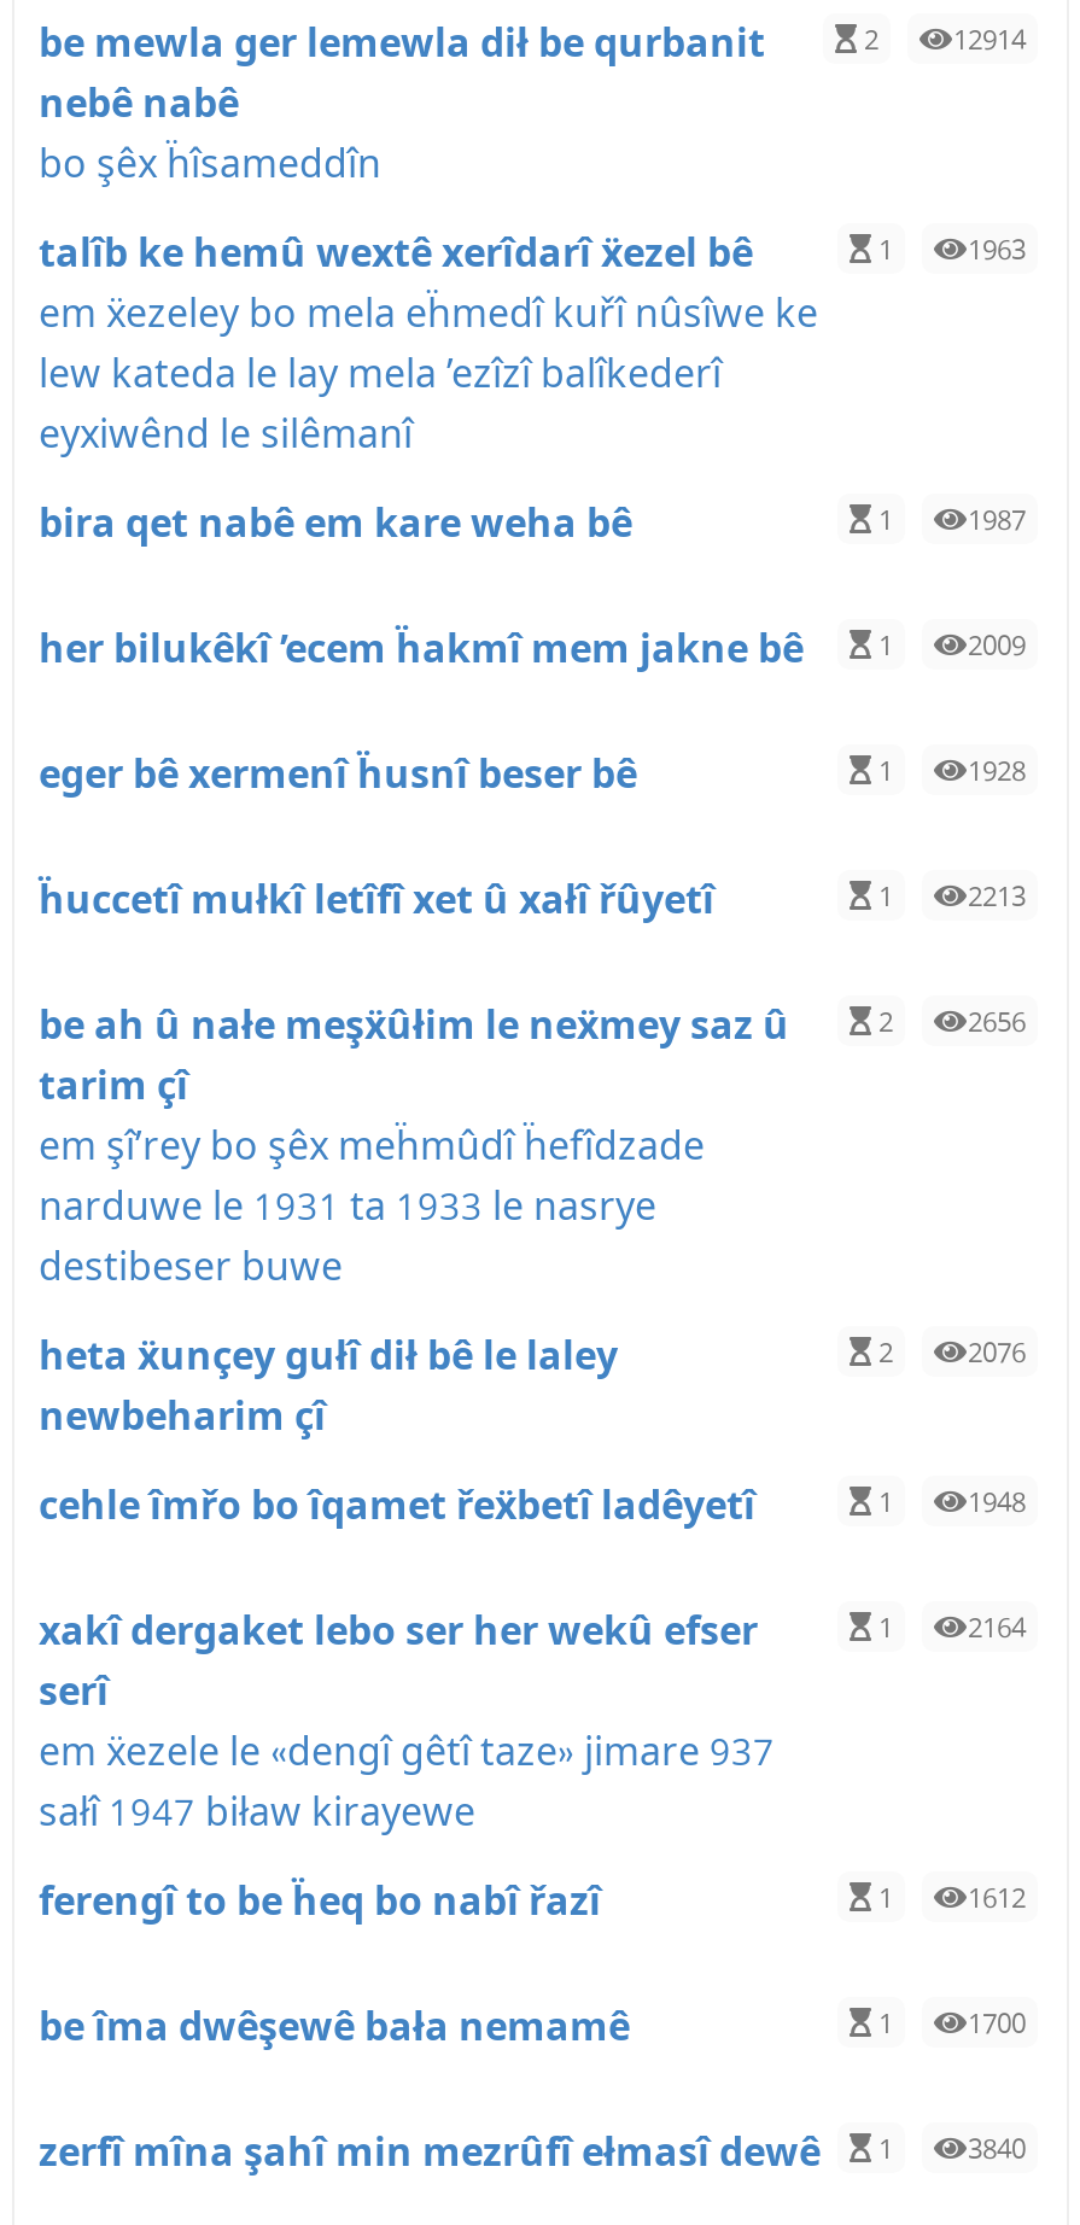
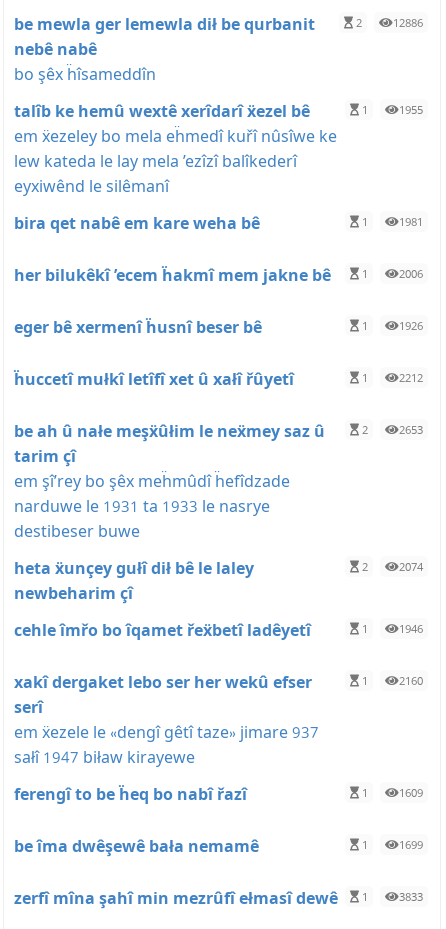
[39,13,1026,74] be mewla ger lemewla dił be qurbanit 2 12914 -> [14,12,423,37] be mewla ger lemewla dił be qurbanit 2 12886
[871,226,1026,271] 1 1963 -> [359,100,423,119] 1 1955
[871,496,1026,542] 1 1987 -> [359,212,423,231] 1 1981
[39,619,1026,679] her bilukêkî ’ecem ḧakmî mem jakne bê 1 2009 -> [14,263,423,288] her bilukêkî ’ecem ḧakmî mem jakne bê 1 2006
[871,747,1026,793] 1 1928 -> [359,316,423,335] 1 1926
[871,872,1026,918] 1 2213 -> [359,368,423,387] 1 2212
[39,995,1026,1056] be ah û nałe meşẍûłim le neẍmey saz û 2 2656 -> [14,419,423,444] be ah û nałe meşẍûłim le neẍmey saz û 2 2653
[871,1328,1026,1374] 2 2076 -> [359,557,423,576] 2 2074
[871,1478,1026,1524] 1 1948 -> [359,619,423,638] 1 1946
[871,1604,1026,1649] 1 2164 -> [359,671,423,690] 1 2160
[871,1874,1026,1920] 1 1612 -> [359,783,423,802] 1 1609
[871,1999,1026,2045] 1 1700 -> [359,835,423,854] 1 1699
[39,2122,1026,2183] zerfî mîna şahî min mezrûfî ełmasî dewê 1 3840 -> [14,886,423,911] zerfî mîna şahî min mezrûfî ełmasî dewê 1 3833

